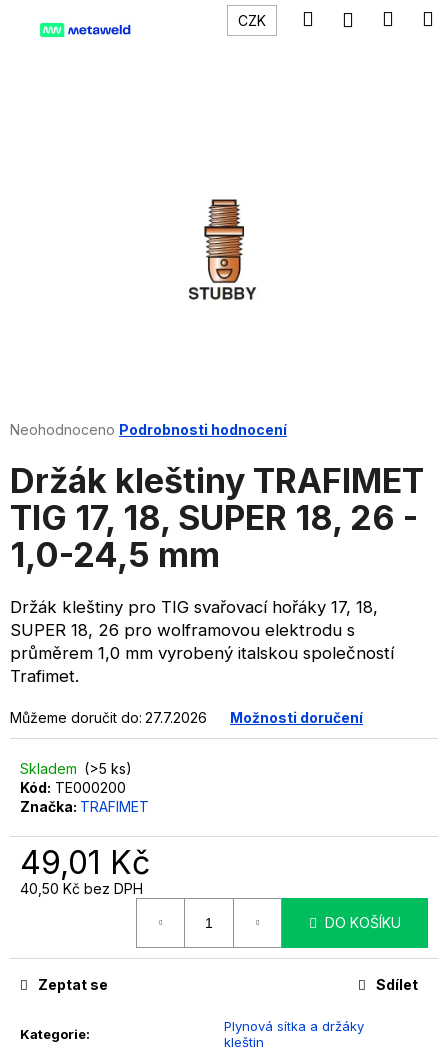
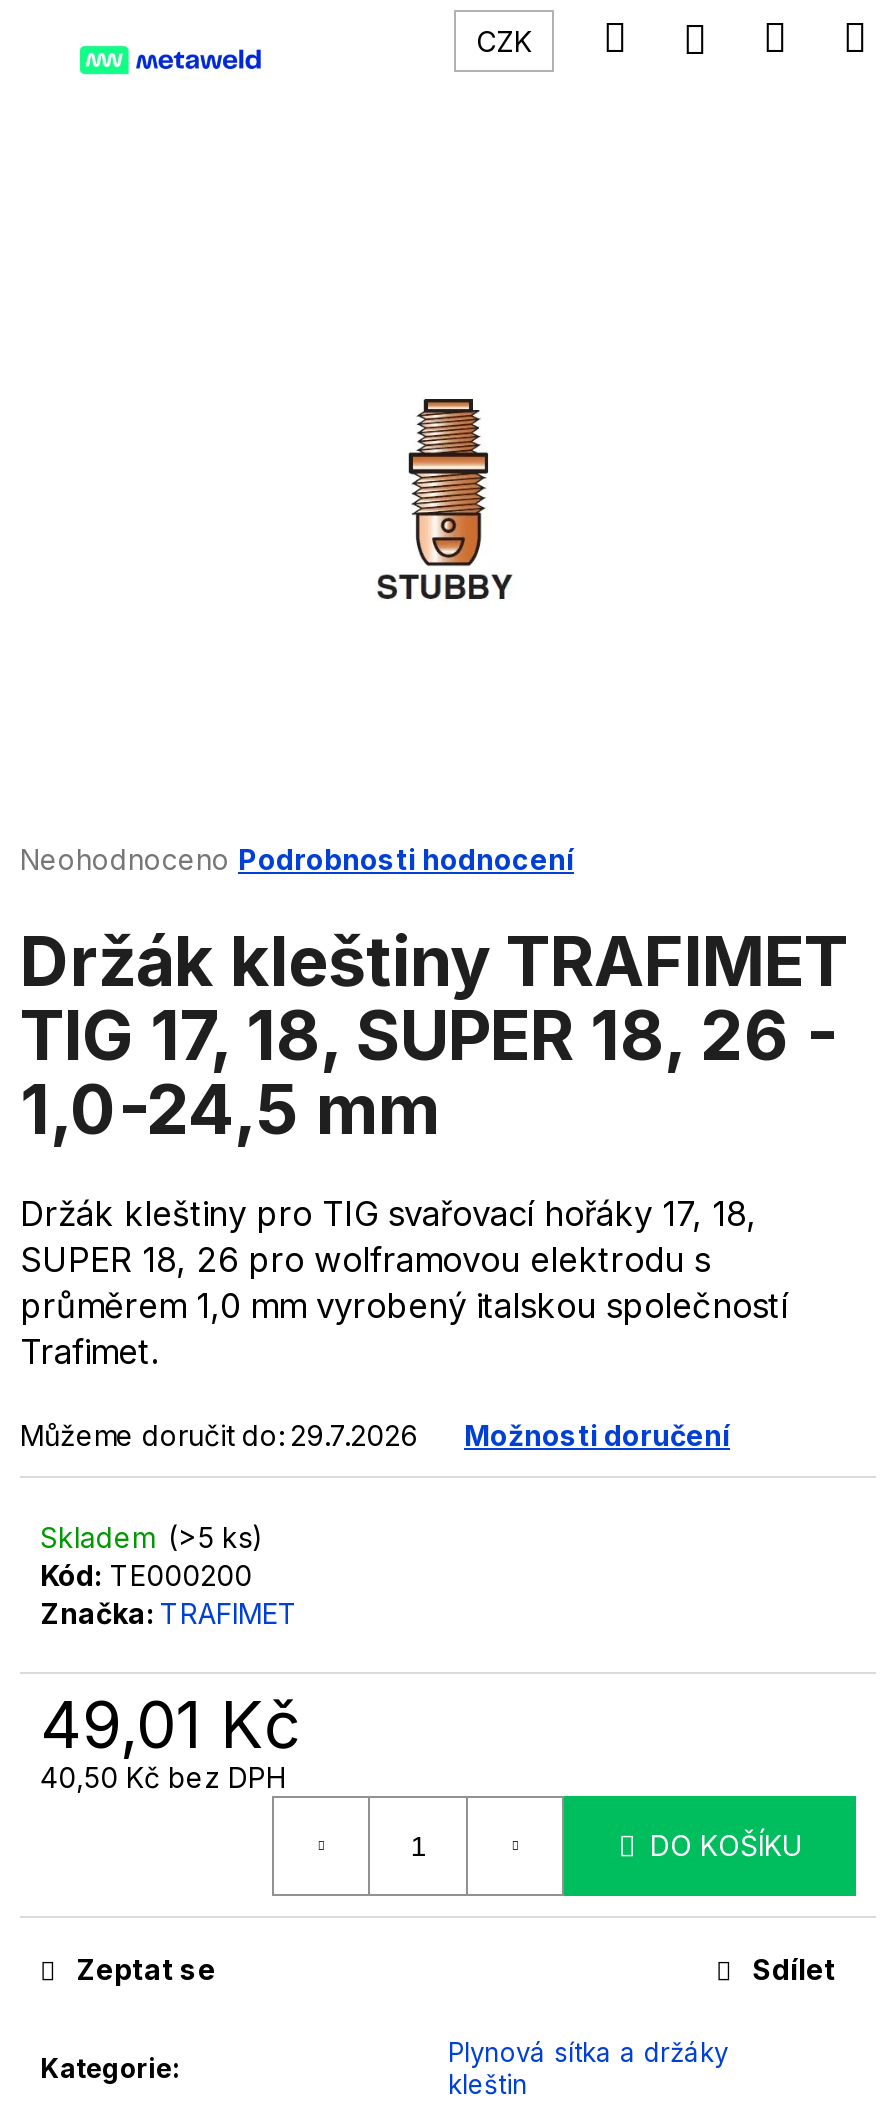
[10,708,207,725] Můžeme doručit do: 27.7.2026 -> [20,1417,418,1451] Můžeme doručit do: 29.7.2026

